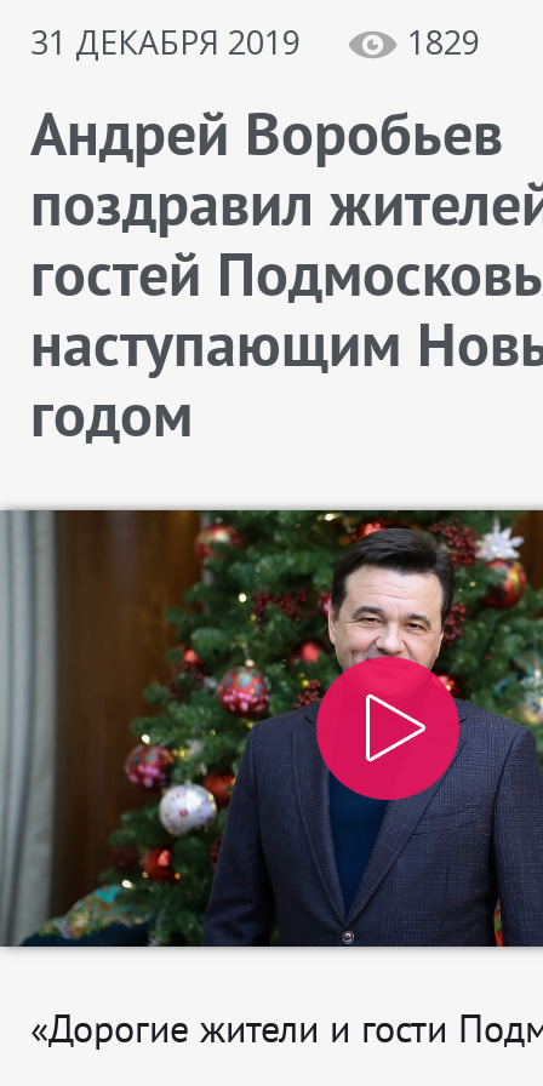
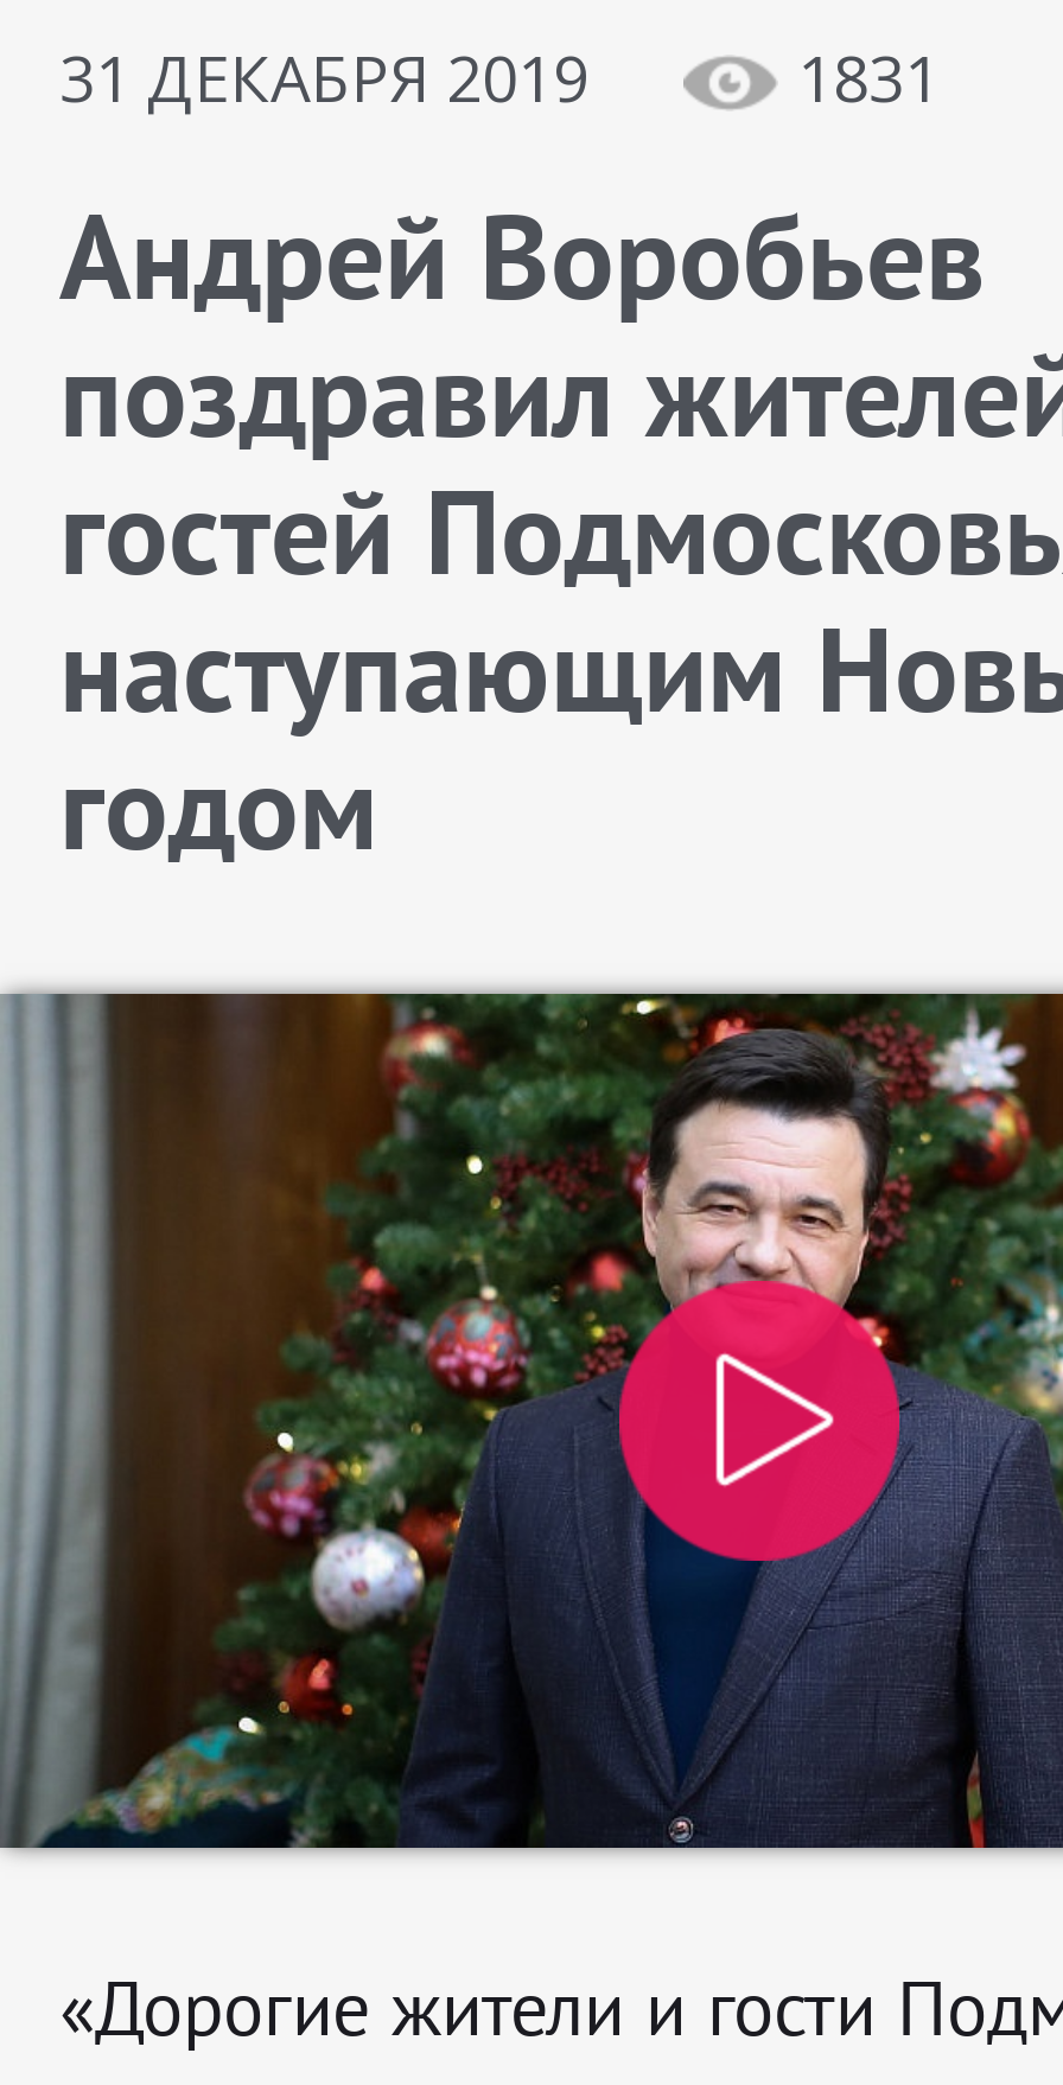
[30,20,480,65] 31 ДЕКАБРЯ 2019 1829 -> [59,34,940,122] 31 ДЕКАБРЯ 2019 1831

